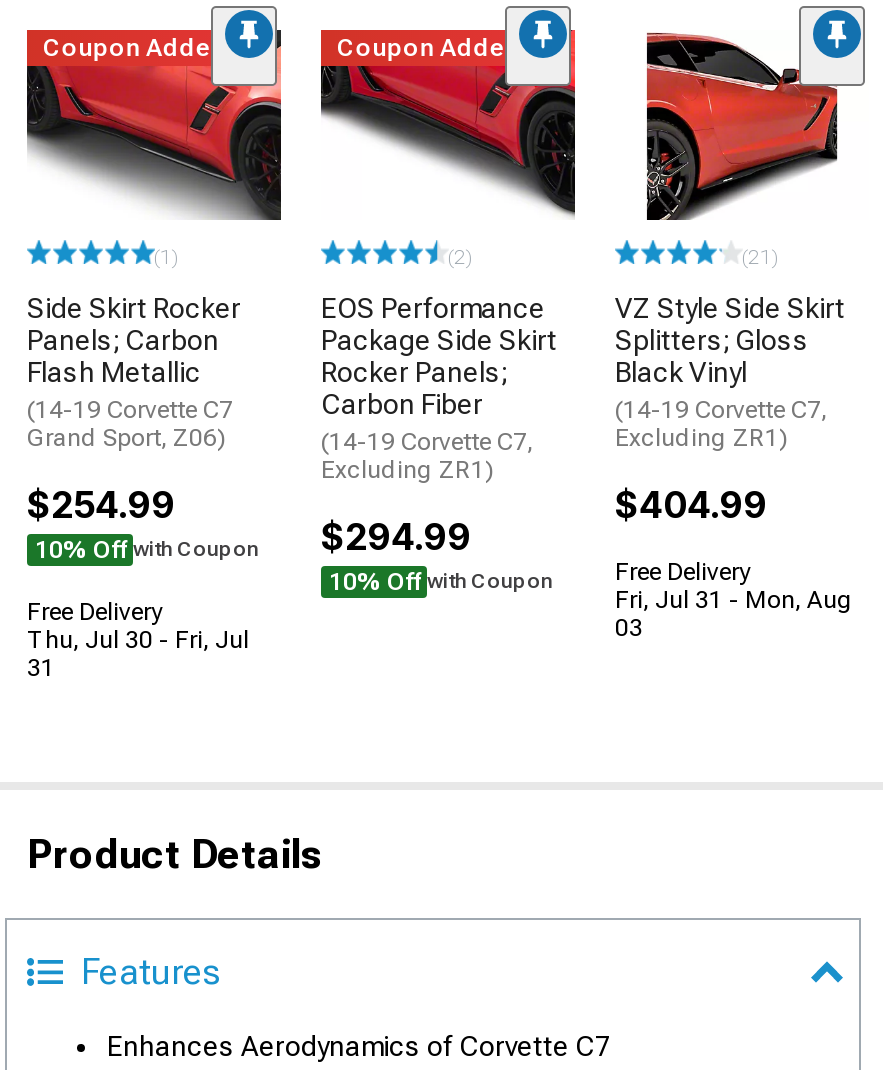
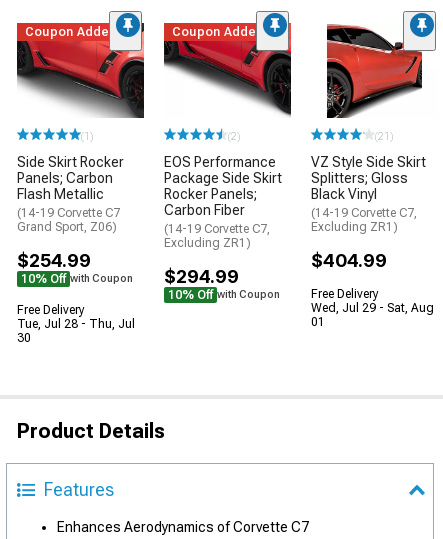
[615,586,853,614] Fri, Jul 31 - Mon, Aug -> [311,301,434,315] Wed, Jul 29 - Sat, Aug
[615,614,643,642] 03 -> [311,315,325,329] 01
[27,626,249,654] Thu, Jul 30 - Fri, Jul -> [17,317,135,331] Tue, Jul 28 - Thu, Jul
[27,654,55,682] 31 -> [17,331,31,345] 30

